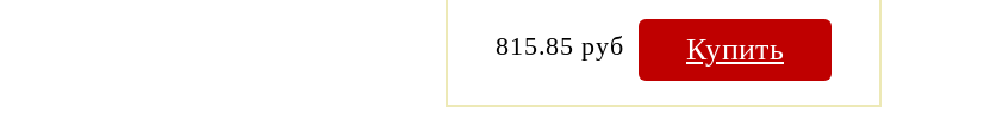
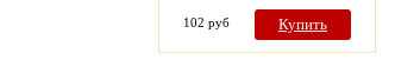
[496,30,624,58] 815.85 руб -> [183,15,230,29] 102 руб

